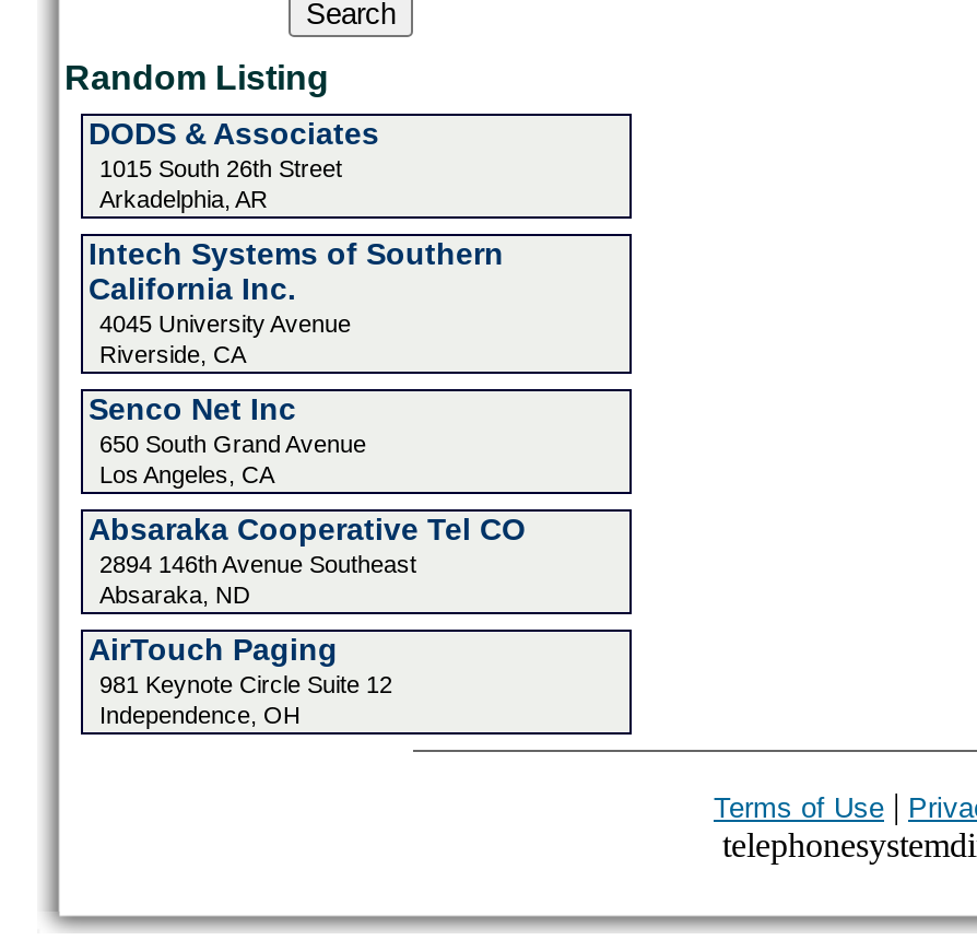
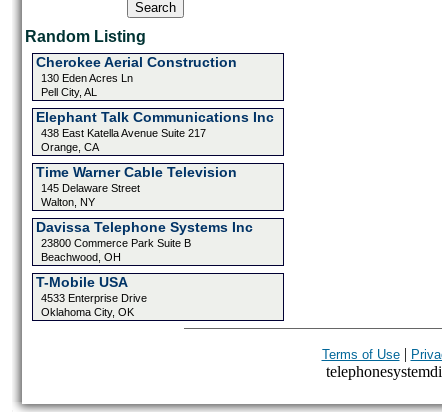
[89,116,379,212] DODS & Associates | 1015 South 26th Street | Arkadelphia, AR -> [35,54,236,98] Cherokee Aerial Construction | 130 Eden Acres Ln | Pell City, AL
[89,236,504,367] Intech Systems of Southern | California Inc. | 4045 University Avenue | Riverside, CA -> [35,109,273,153] Elephant Talk Communications Inc | 438 East Katella Avenue Suite 217 | Orange, CA
[89,391,366,487] Senco Net Inc | 650 South Grand Avenue | Los Angeles, CA -> [35,164,236,208] Time Warner Cable Television | 145 Delaware Street | Walton, NY
[89,512,526,608] Absaraka Cooperative Tel CO | 2894 146th Avenue Southeast | Absaraka, ND -> [35,219,252,263] Davissa Telephone Systems Inc | 23800 Commerce Park Suite B | Beachwood, OH
[89,632,392,728] AirTouch Paging | 981 Keynote Circle Suite 12 | Independence, OH -> [35,274,146,318] T-Mobile USA | 4533 Enterprise Drive | Oklahoma City, OK

